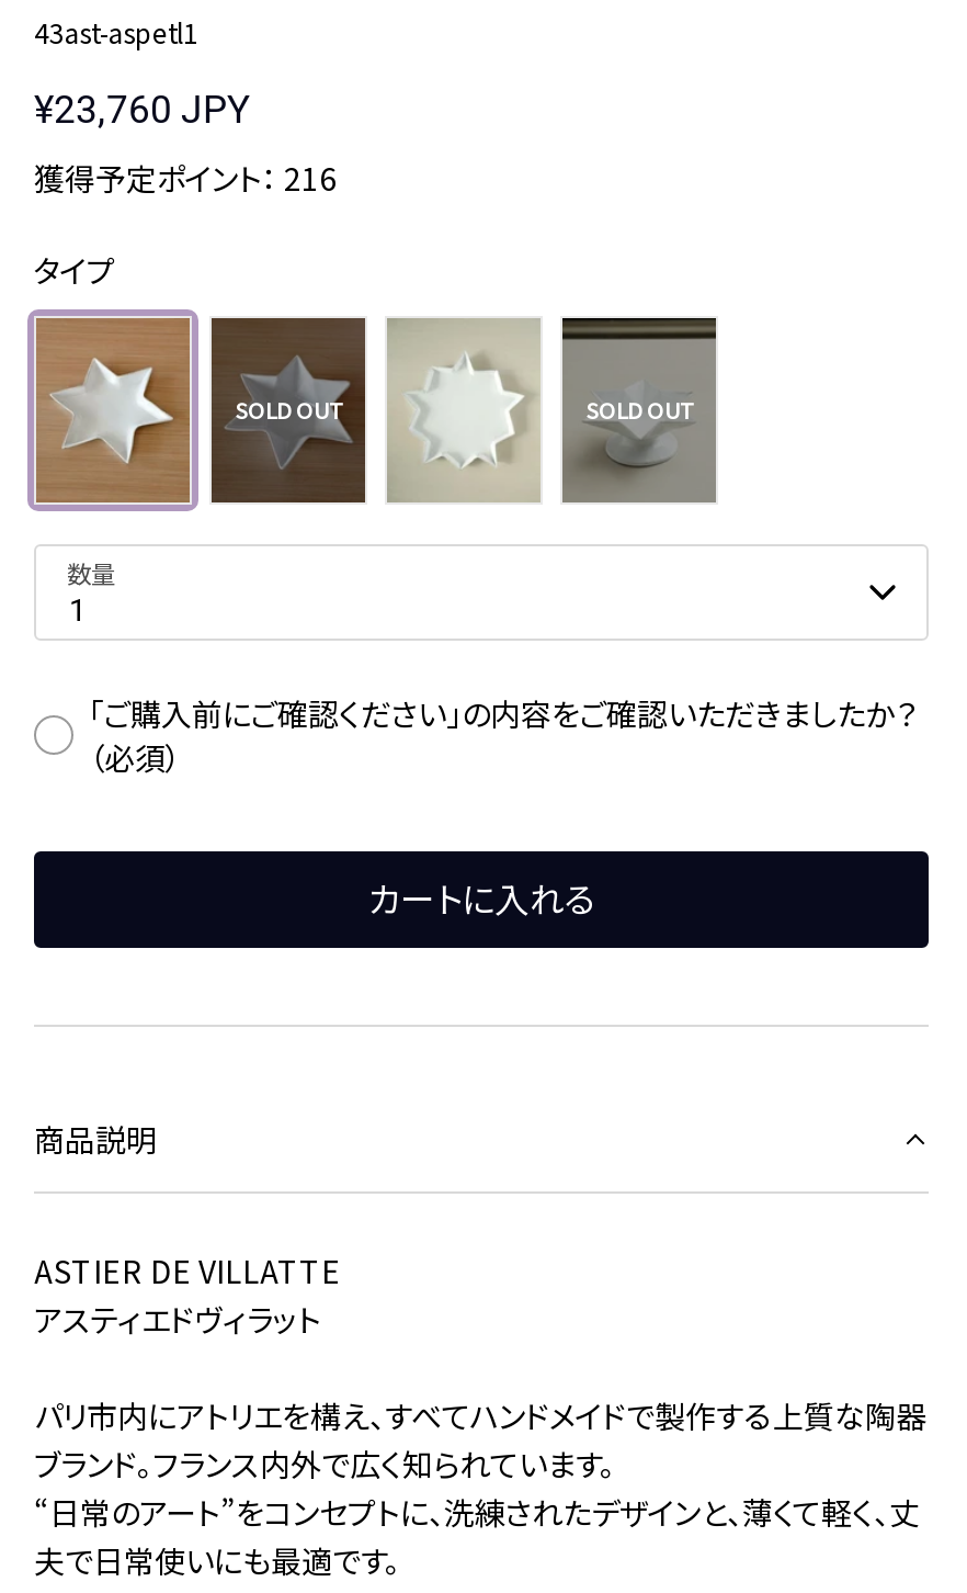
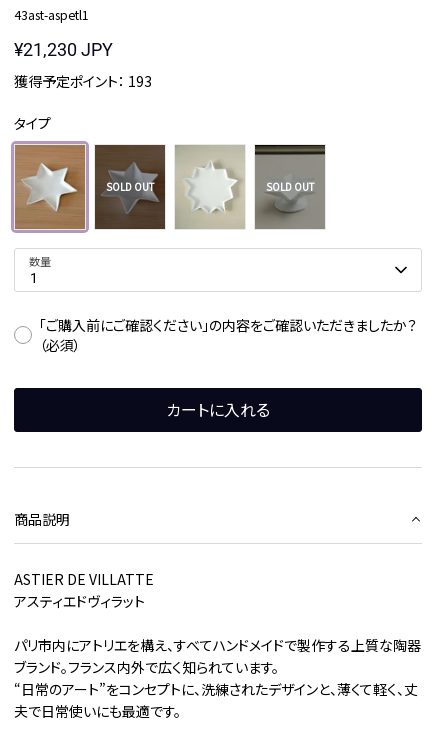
[34,89,251,133] ¥23,760 JPY -> [14,40,113,60] ¥21,230 JPY
[34,156,337,200] 獲得予定ポイント：216 -> [14,71,152,91] 獲得予定ポイント：193

